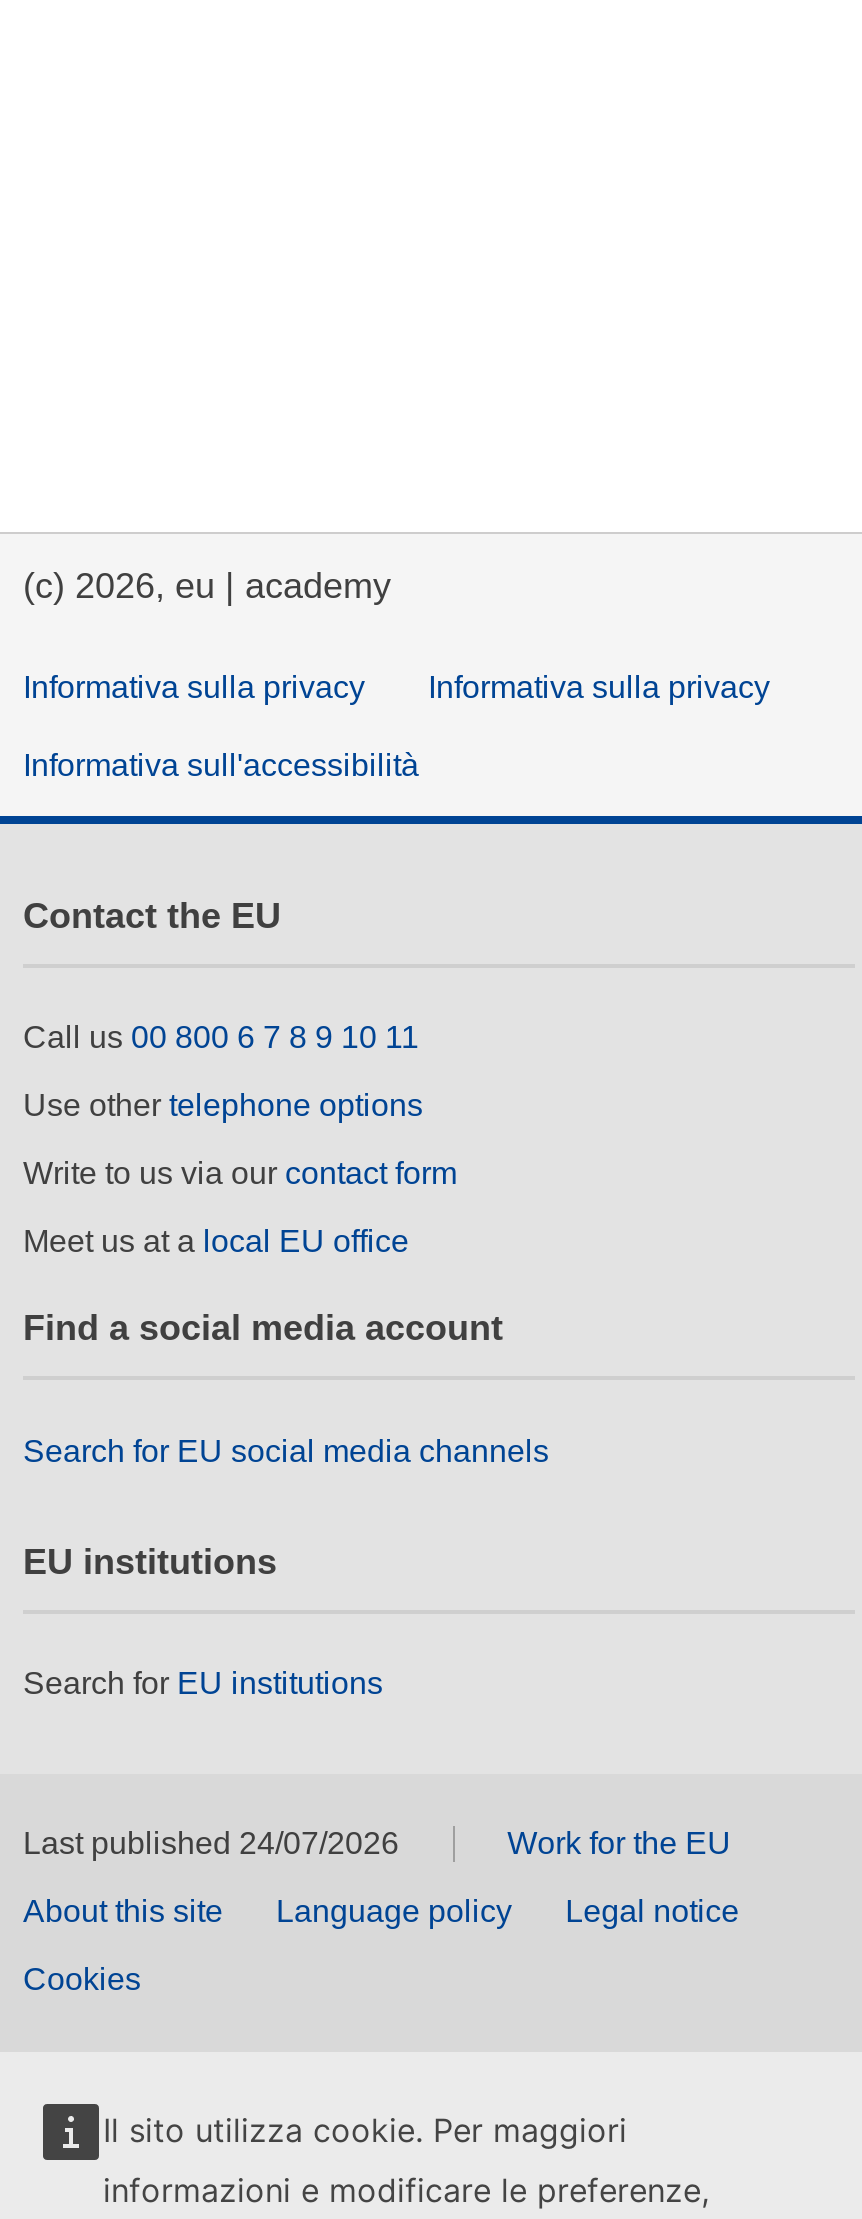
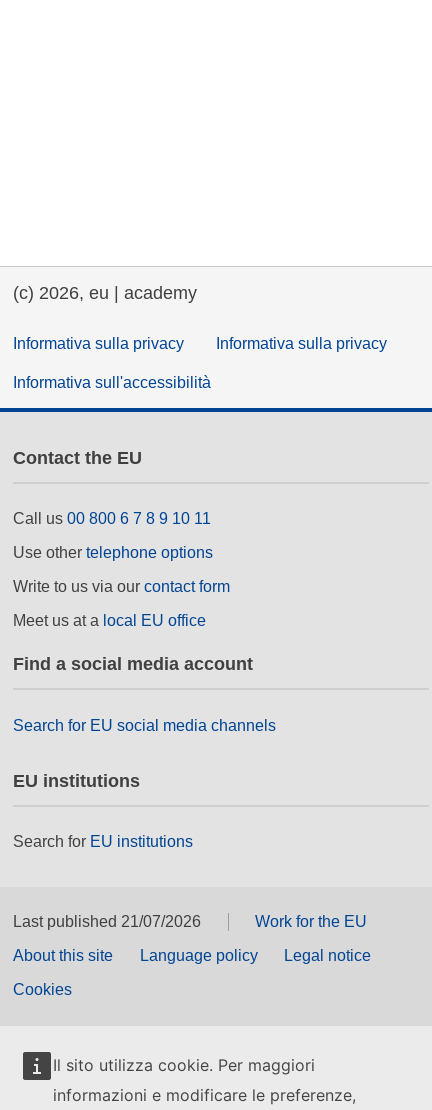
[23,1827,399,1861] Last published 24/07/2026 -> [13,913,201,930] Last published 21/07/2026

